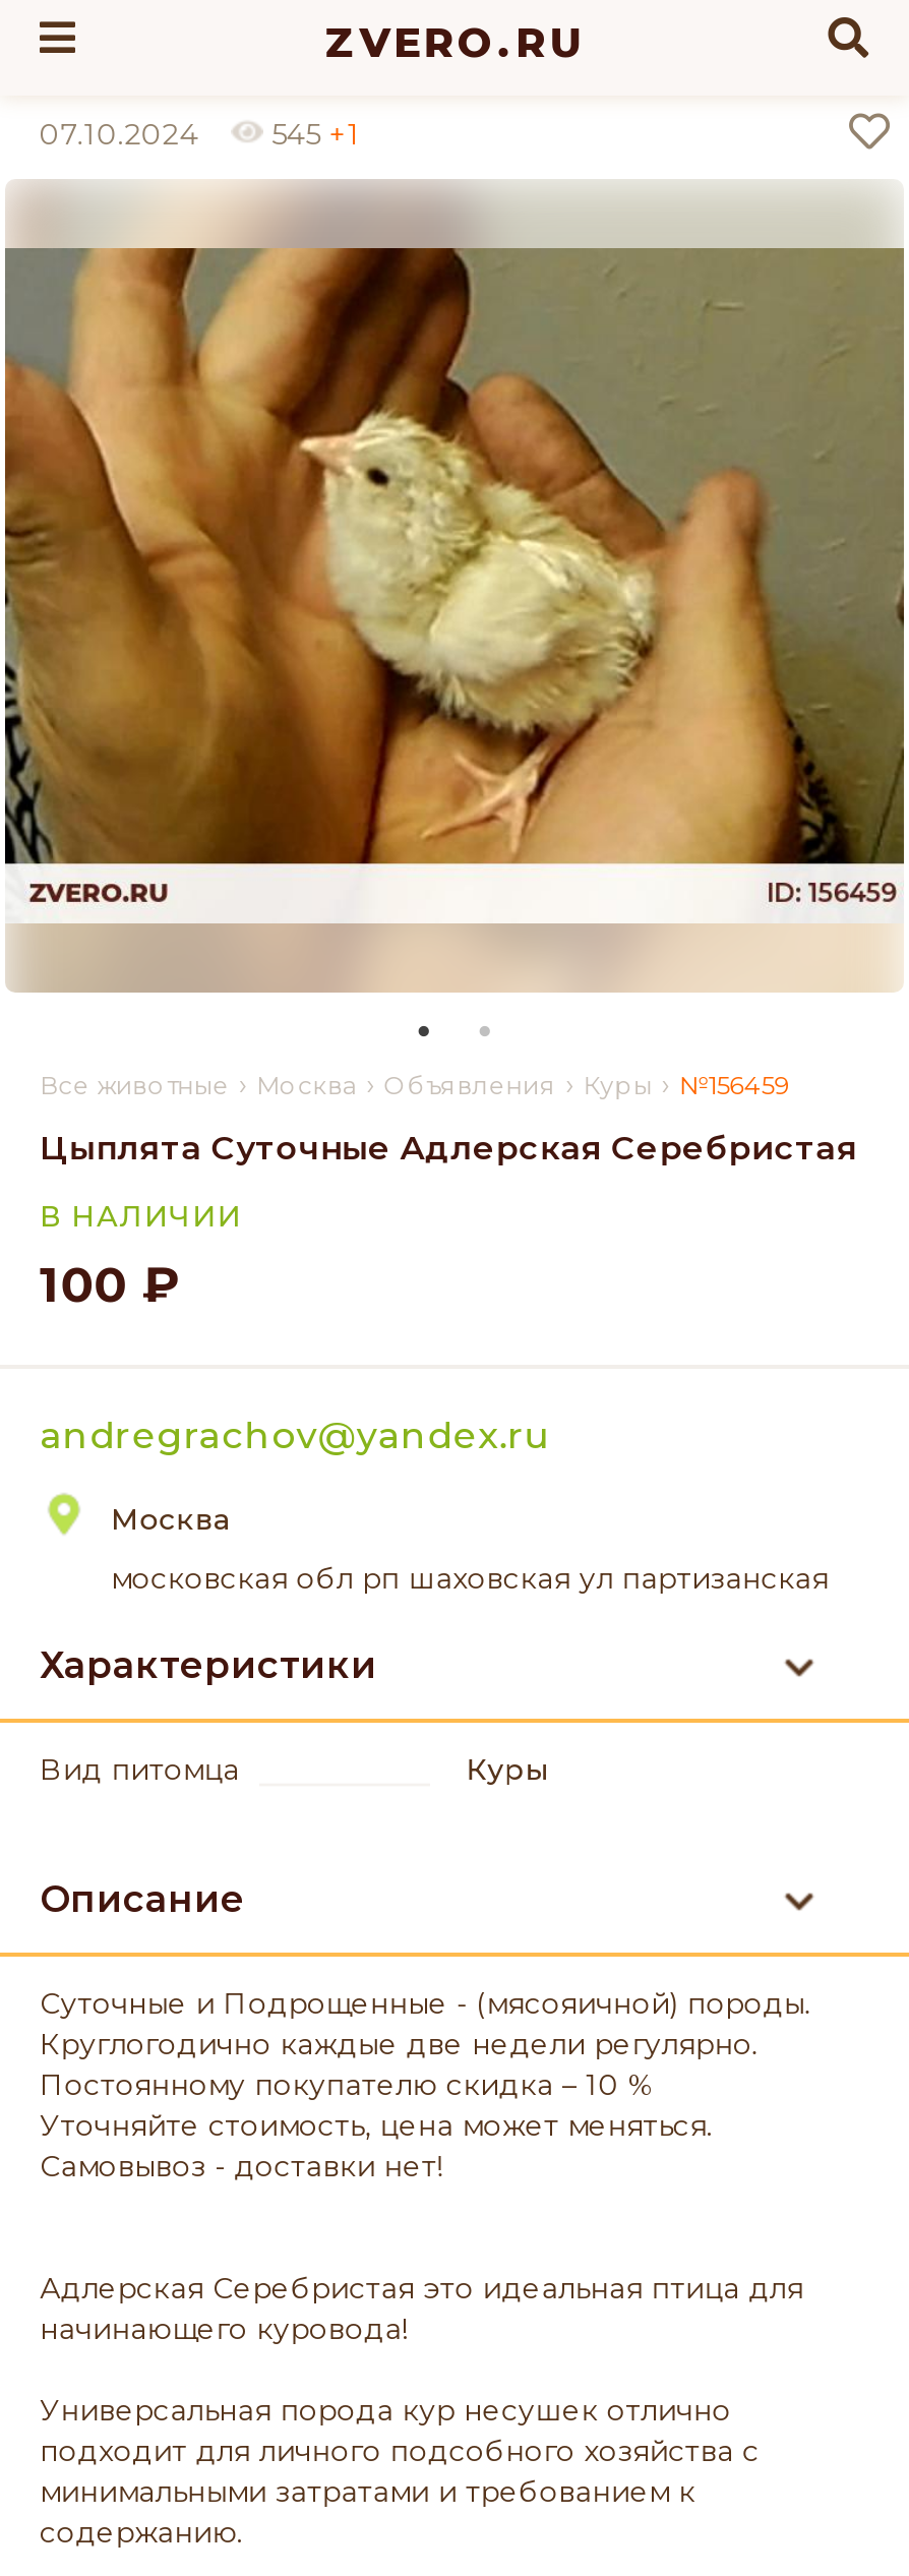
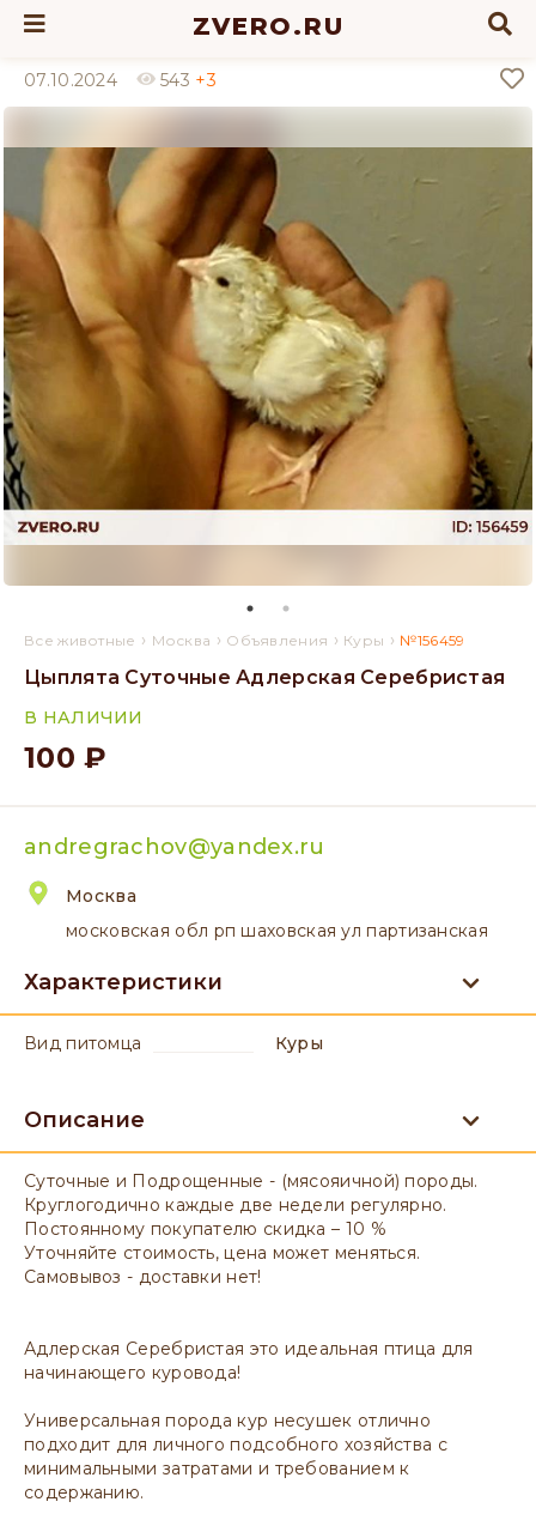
[40,116,361,153] 07.10.2024 545 +1 -> [24,69,216,91] 07.10.2024 543 +3

